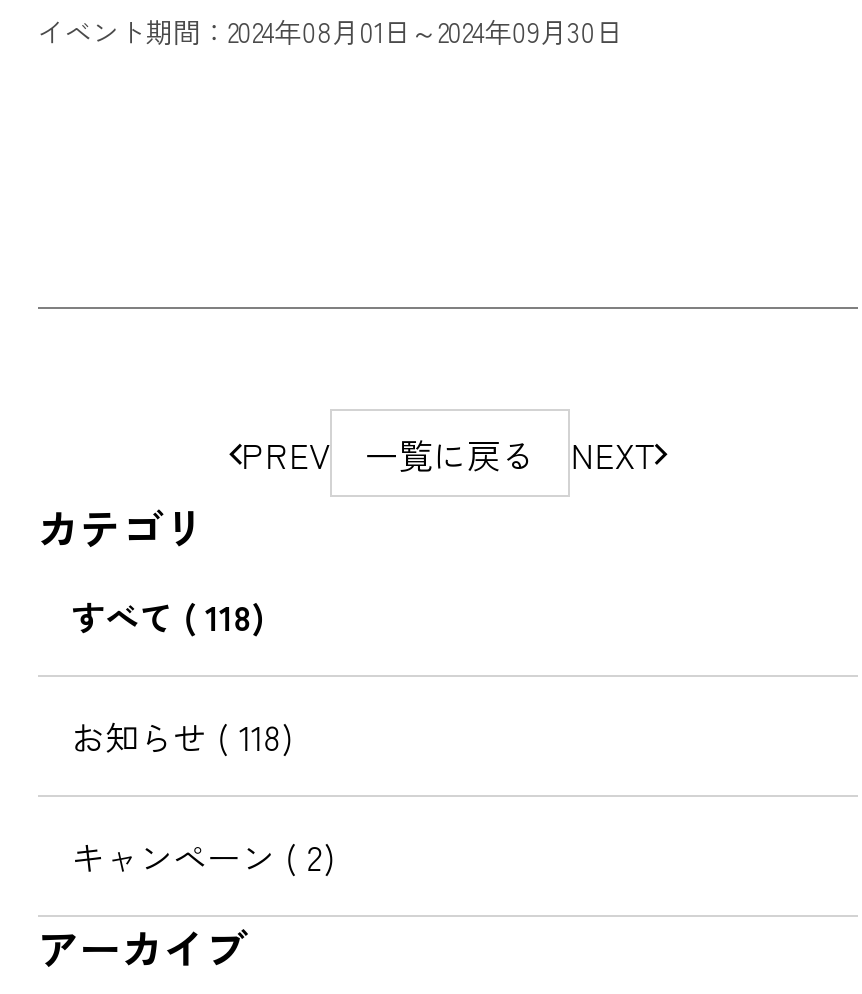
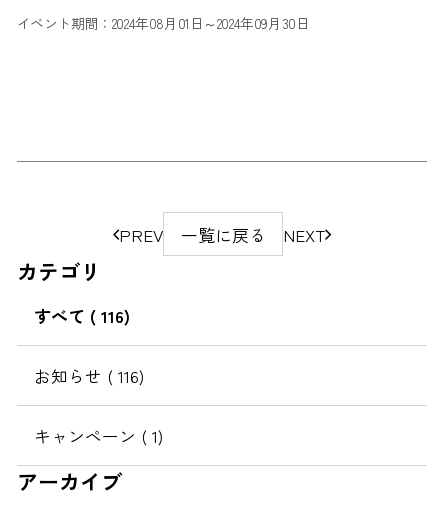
[71,591,263,641] すべて( 118) -> [34,303,130,328] すべて( 116)
[71,711,291,761] お知らせ( 118) -> [34,363,144,388] お知らせ( 116)
[71,831,333,881] キャンペーン( 2) -> [34,423,163,448] キャンペーン( 1)

